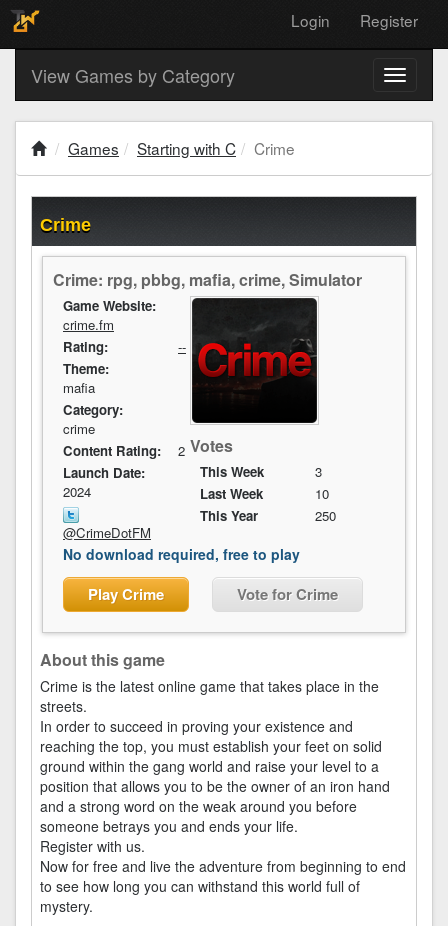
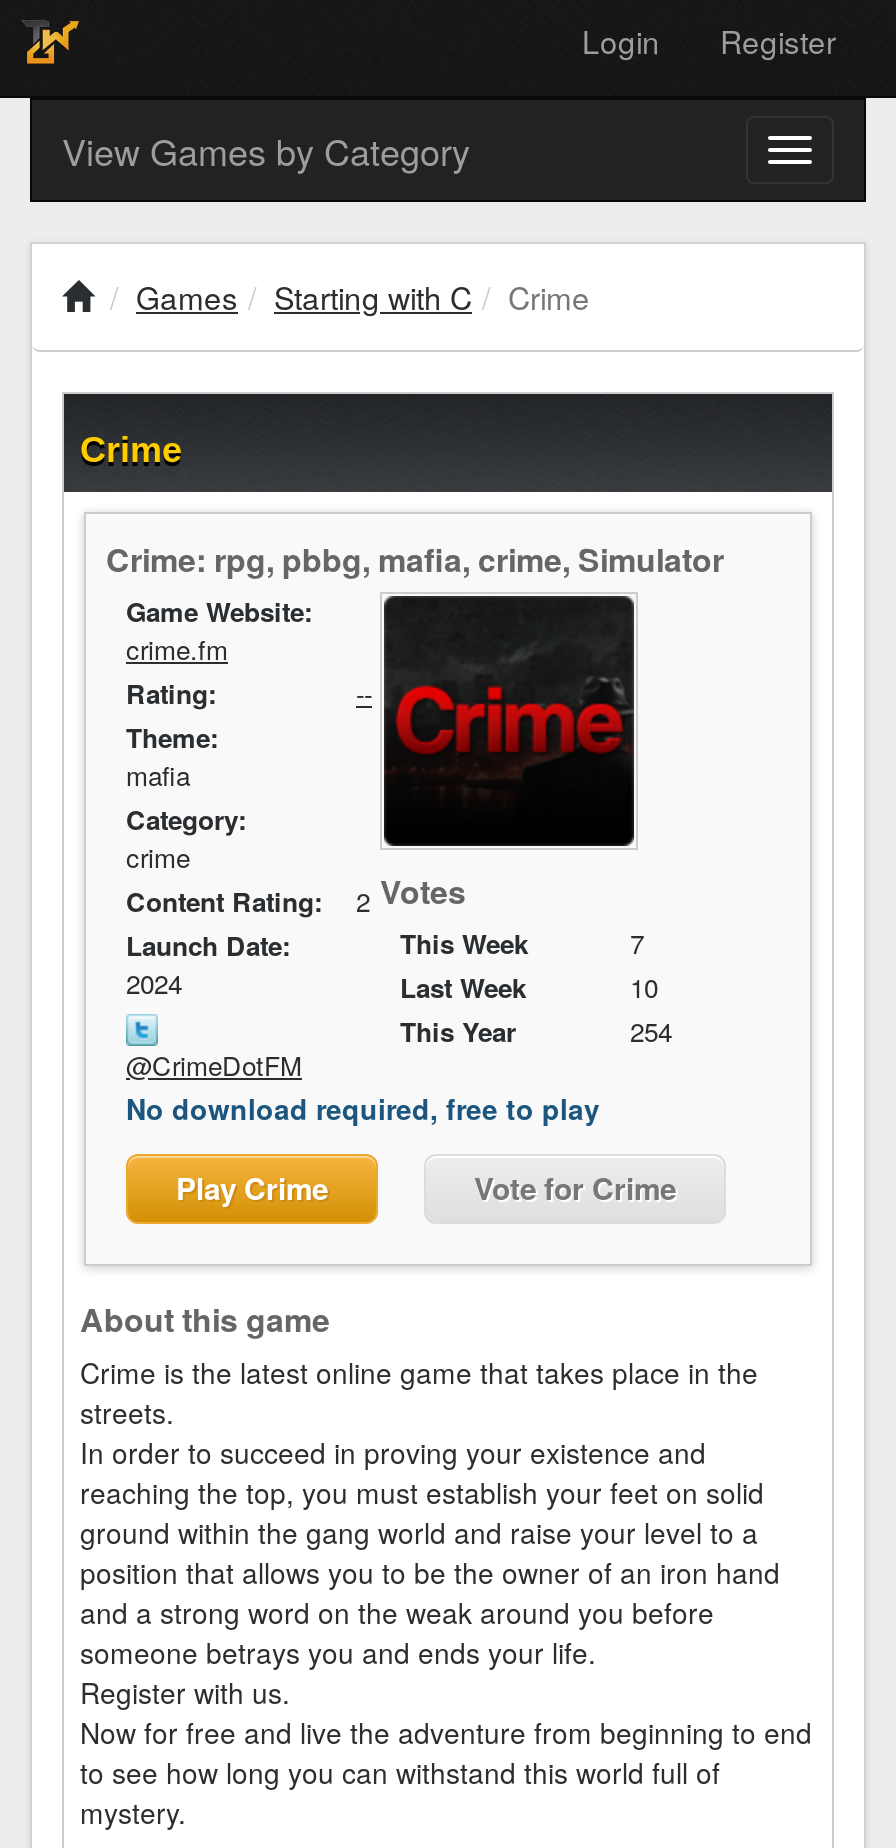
[315,462,322,481] 3 -> [630,924,644,962] 7
[315,506,336,525] 250 -> [630,1012,672,1050] 254

